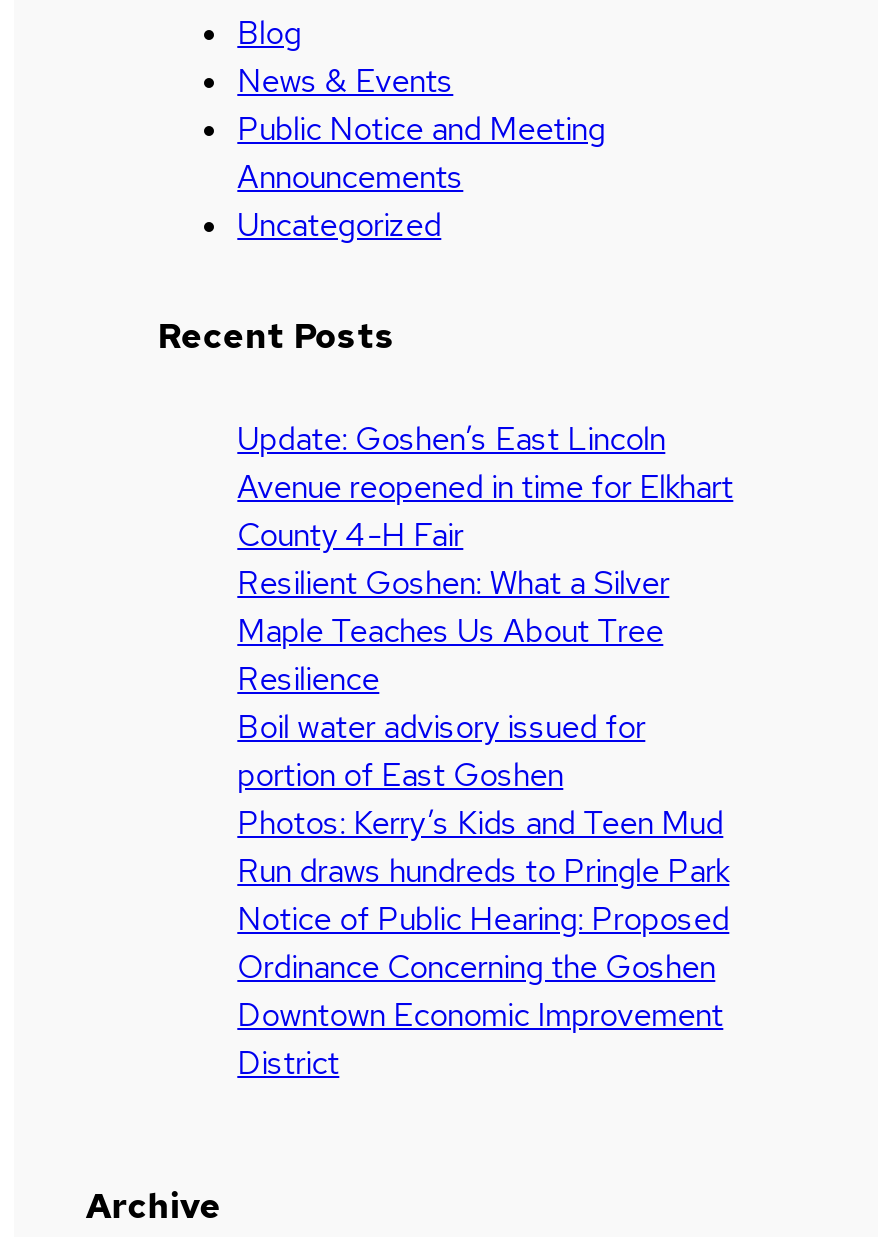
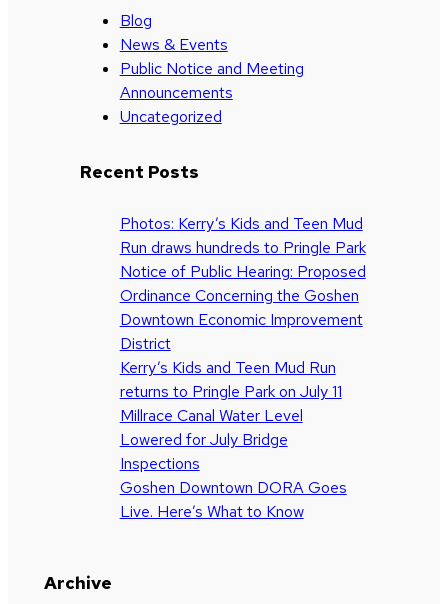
[237,418,733,796] Update: Goshen’s East Lincoln | Avenue reopened in time for Elkhart | County 4-H Fair | Resilient Goshen: What a Silver | Maple Teaches Us About Tree | Resilience | Boil water advisory issued for | portion of East Goshen -> none
moved [237,802,729,1084] -> [120,213,366,354]: Photos: Kerry’s Kids and Teen Mud | Run draws hundreds to Pringle Park | Notice of Public Hearing: Proposed | Ordinance Concerning the Goshen | Downtown Economic Improvement | District
none -> [120,357,347,522] Kerry’s Kids and Teen Mud Run | returns to Pringle Park on July 11 | Millrace Canal Water Level | Lowered for July Bridge | Inspections | Goshen Downtown DORA Goes | Live. Here’s What to Know

